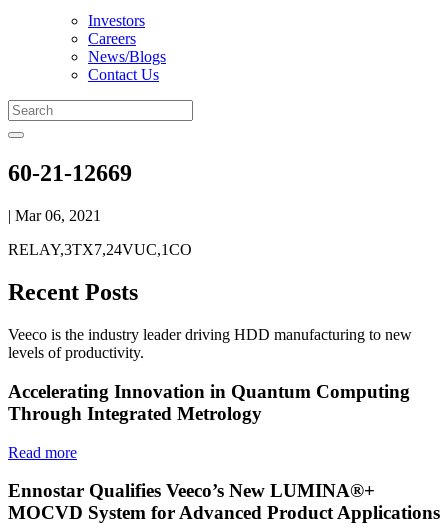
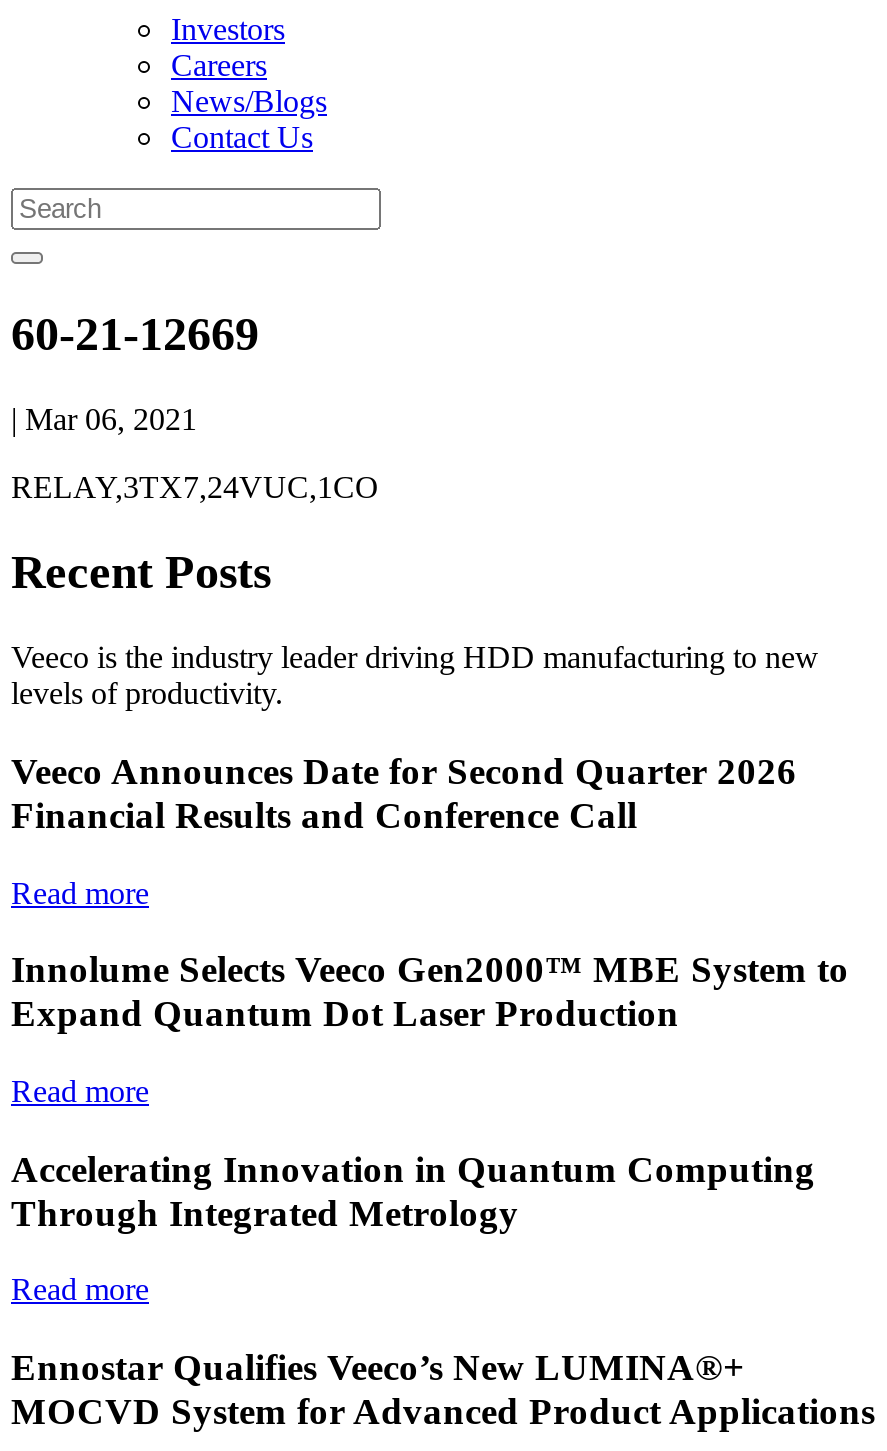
none -> [11,750,849,1108] Veeco Announces Date for Second Quarter 2026 | Financial Results and Conference Call | Read more | Innolume Selects Veeco Gen2000™ MBE System to | Expand Quantum Dot Laser Production | Read more

